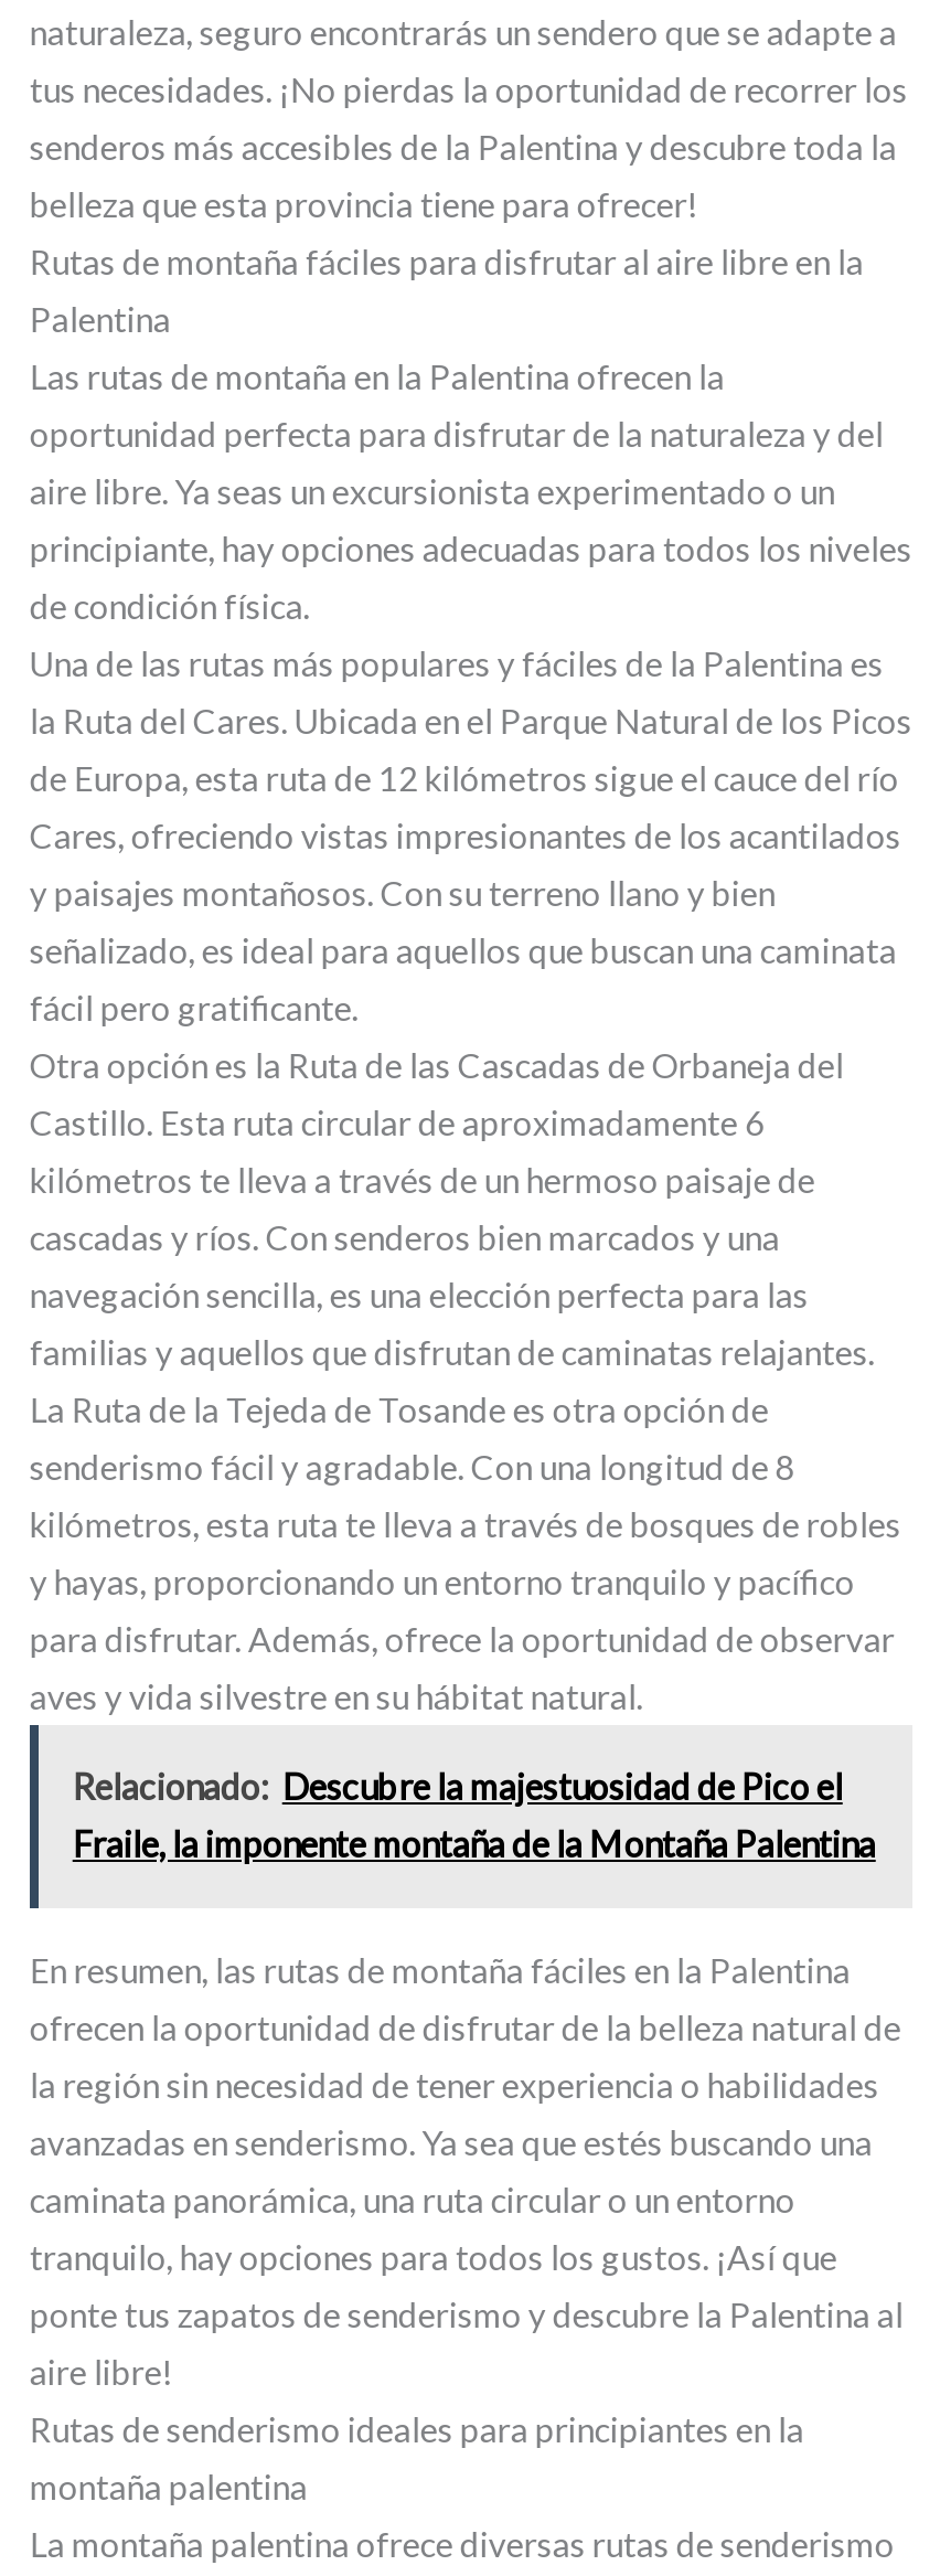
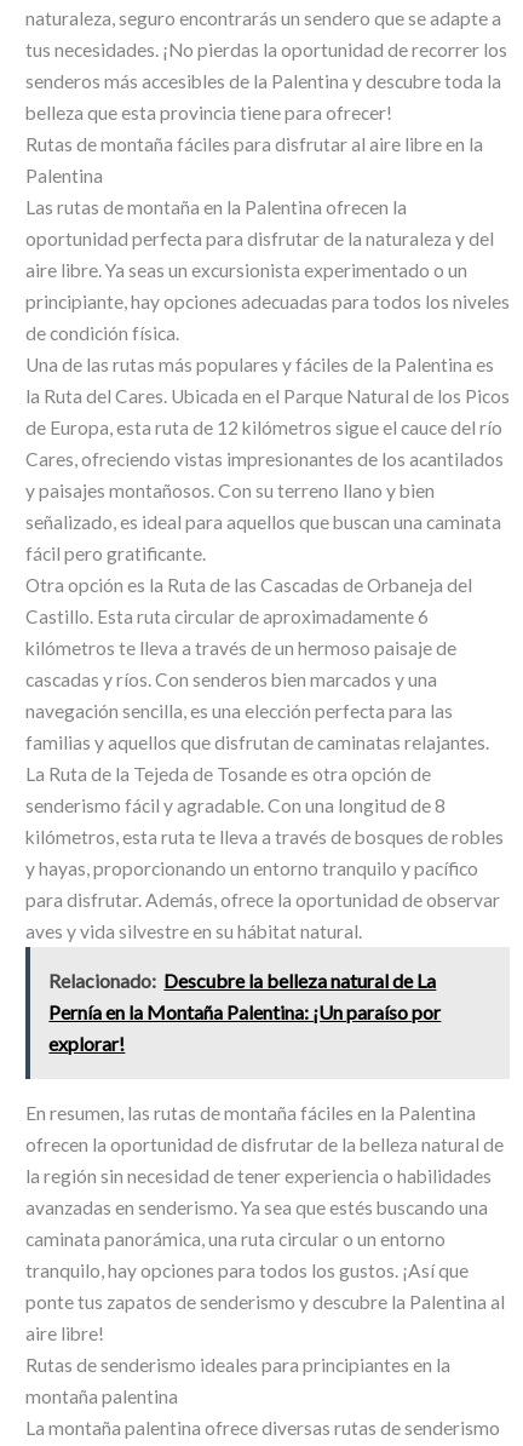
[73,1765,876,1864] Relacionado: Descubre la majestuosidad de Pico el | Fraile, la imponente montaña de la Montaña Palentina -> [49,969,441,1055] Relacionado: Descubre la belleza natural de La | Pernía en la Montaña Palentina: ¡Un paraíso por | explorar!

